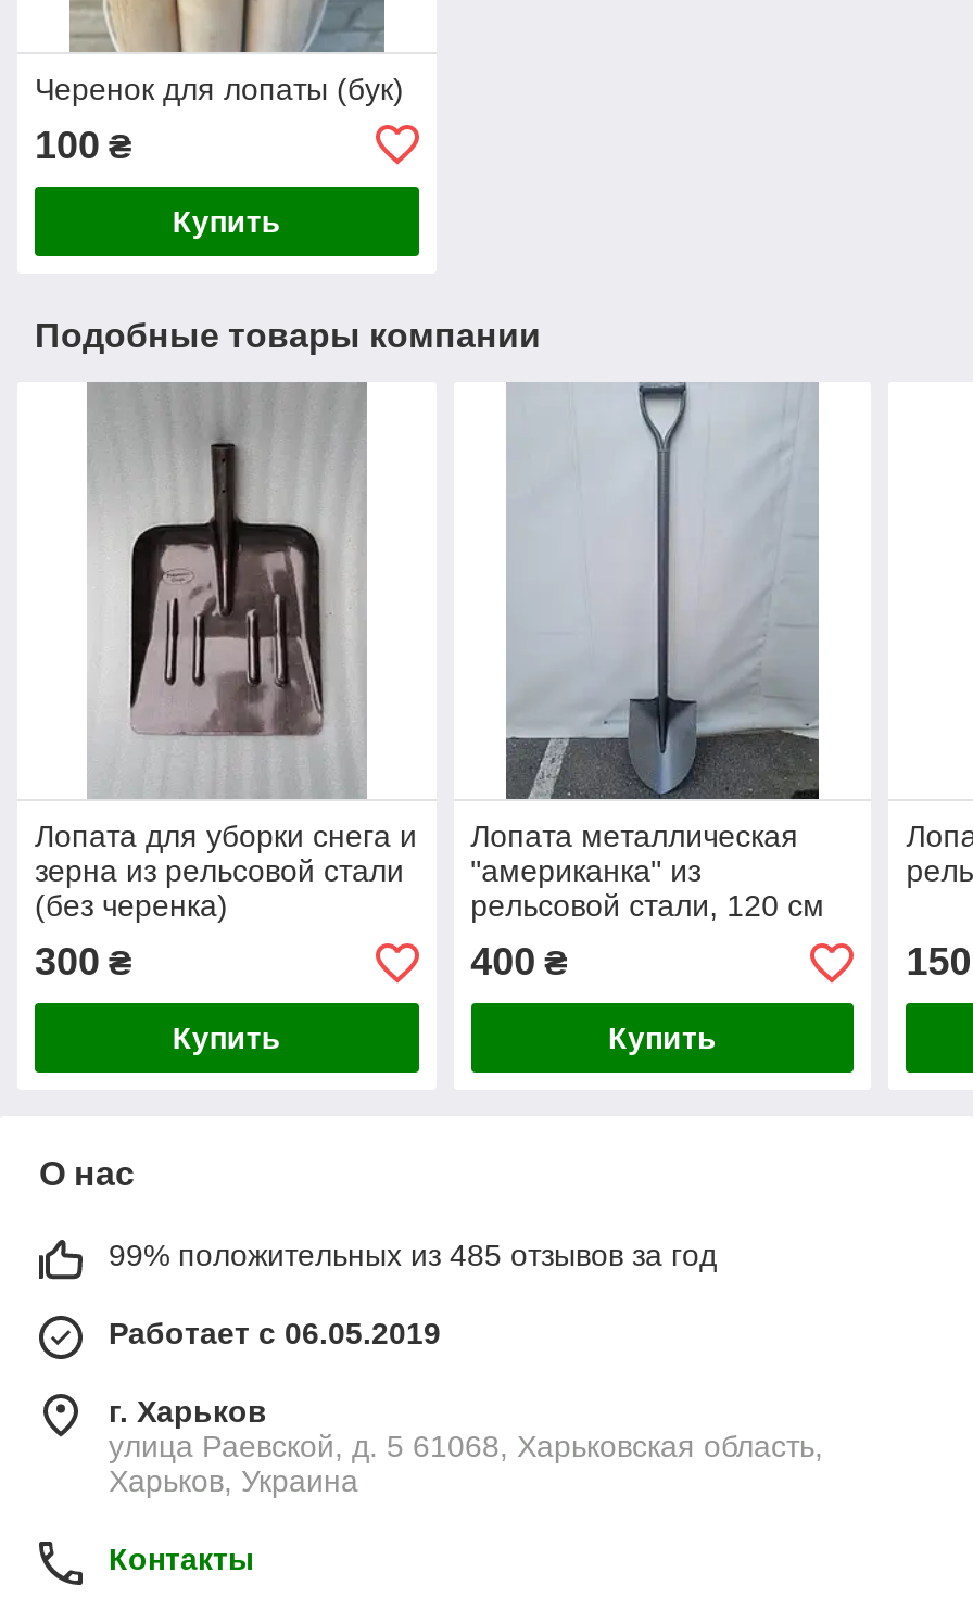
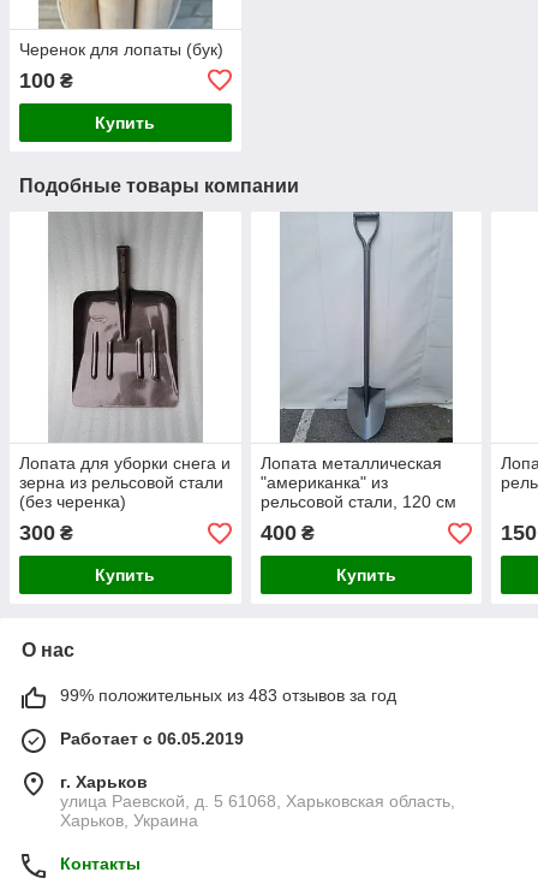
[109,1239,717,1273] 99% положительных из 485 отзывов за год -> [60,686,396,705] 99% положительных из 483 отзывов за год

